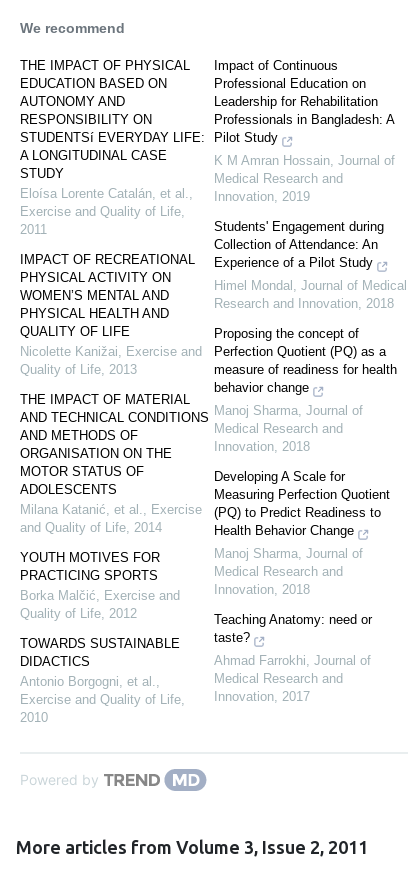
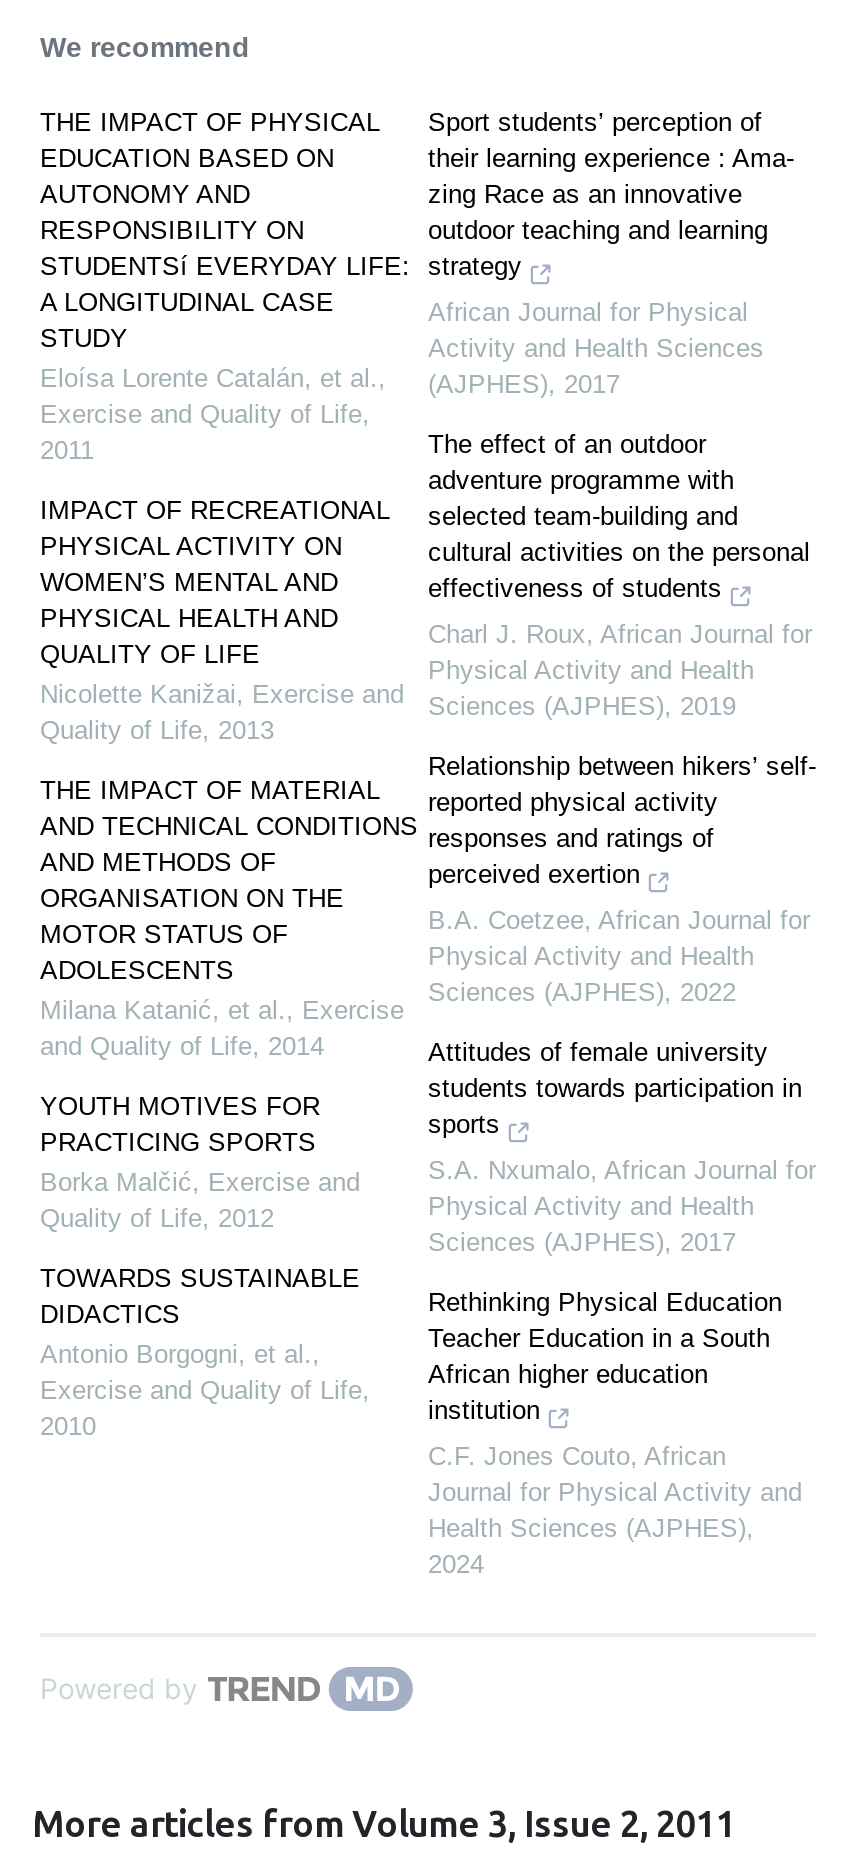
[214,58,394,145] Impact of Continuous | Professional Education on | Leadership for Rehabilitation | Professionals in Bangladesh: A | Pilot Study -> [428,107,794,281] Sport students’ perception of | their learning experience : Ama- | zing Race as an innovative | outdoor teaching and learning | strategy
[214,153,395,204] K M Amran Hossain, Journal of | Medical Research and | Innovation, 2019 -> [428,297,764,399] African Journal for Physical | Activity and Health Sciences | (AJPHES), 2017
[214,219,384,270] Students' Engagement during | Collection of Attendance: An | Experience of a Pilot Study -> [428,429,810,603] The effect of an outdoor | adventure programme with | selected team-building and | cultural activities on the personal | effectiveness of students
[214,278,407,311] Himel Mondal, Journal of Medical | Research and Innovation, 2018 -> [428,619,812,721] Charl J. Roux, African Journal for | Physical Activity and Health | Sciences (AJPHES), 2019
[214,326,397,395] Proposing the concept of | Perfection Quotient (PQ) as a | measure of readiness for health | behavior change -> [428,751,816,889] Relationship between hikers’ self- | reported physical activity | responses and ratings of | perceived exertion
[214,403,363,454] Manoj Sharma, Journal of | Medical Research and | Innovation, 2018 -> [428,905,810,1007] B.A. Coetzee, African Journal for | Physical Activity and Health | Sciences (AJPHES), 2022
[214,469,390,538] Developing A Scale for | Measuring Perfection Quotient | (PQ) to Predict Readiness to | Health Behavior Change -> [428,1037,802,1139] Attitudes of female university | students towards participation in | sports
[214,546,363,597] Manoj Sharma, Journal of | Medical Research and | Innovation, 2018 -> [428,1155,816,1257] S.A. Nxumalo, African Journal for | Physical Activity and Health | Sciences (AJPHES), 2017
[214,612,372,645] Teaching Anatomy: need or | taste? -> [428,1287,782,1425] Rethinking Physical Education | Teacher Education in a South | African higher education | institution
[214,653,371,704] Ahmad Farrokhi, Journal of | Medical Research and | Innovation, 2017 -> [428,1441,802,1579] C.F. Jones Couto, African | Journal for Physical Activity and | Health Sciences (AJPHES), | 2024

